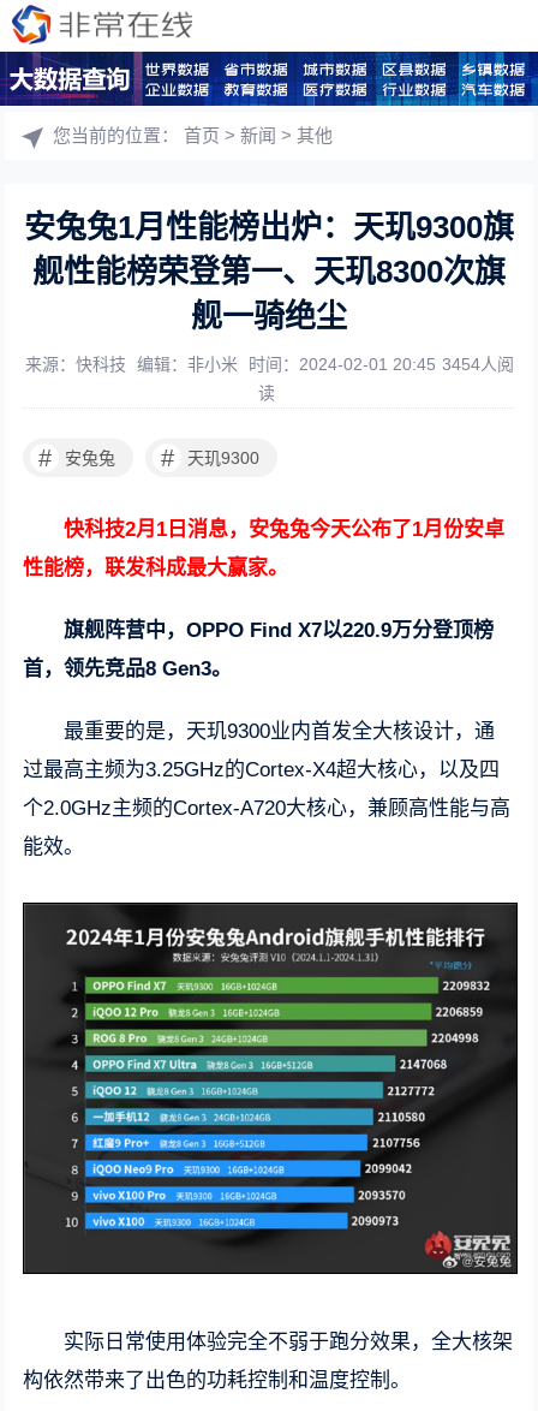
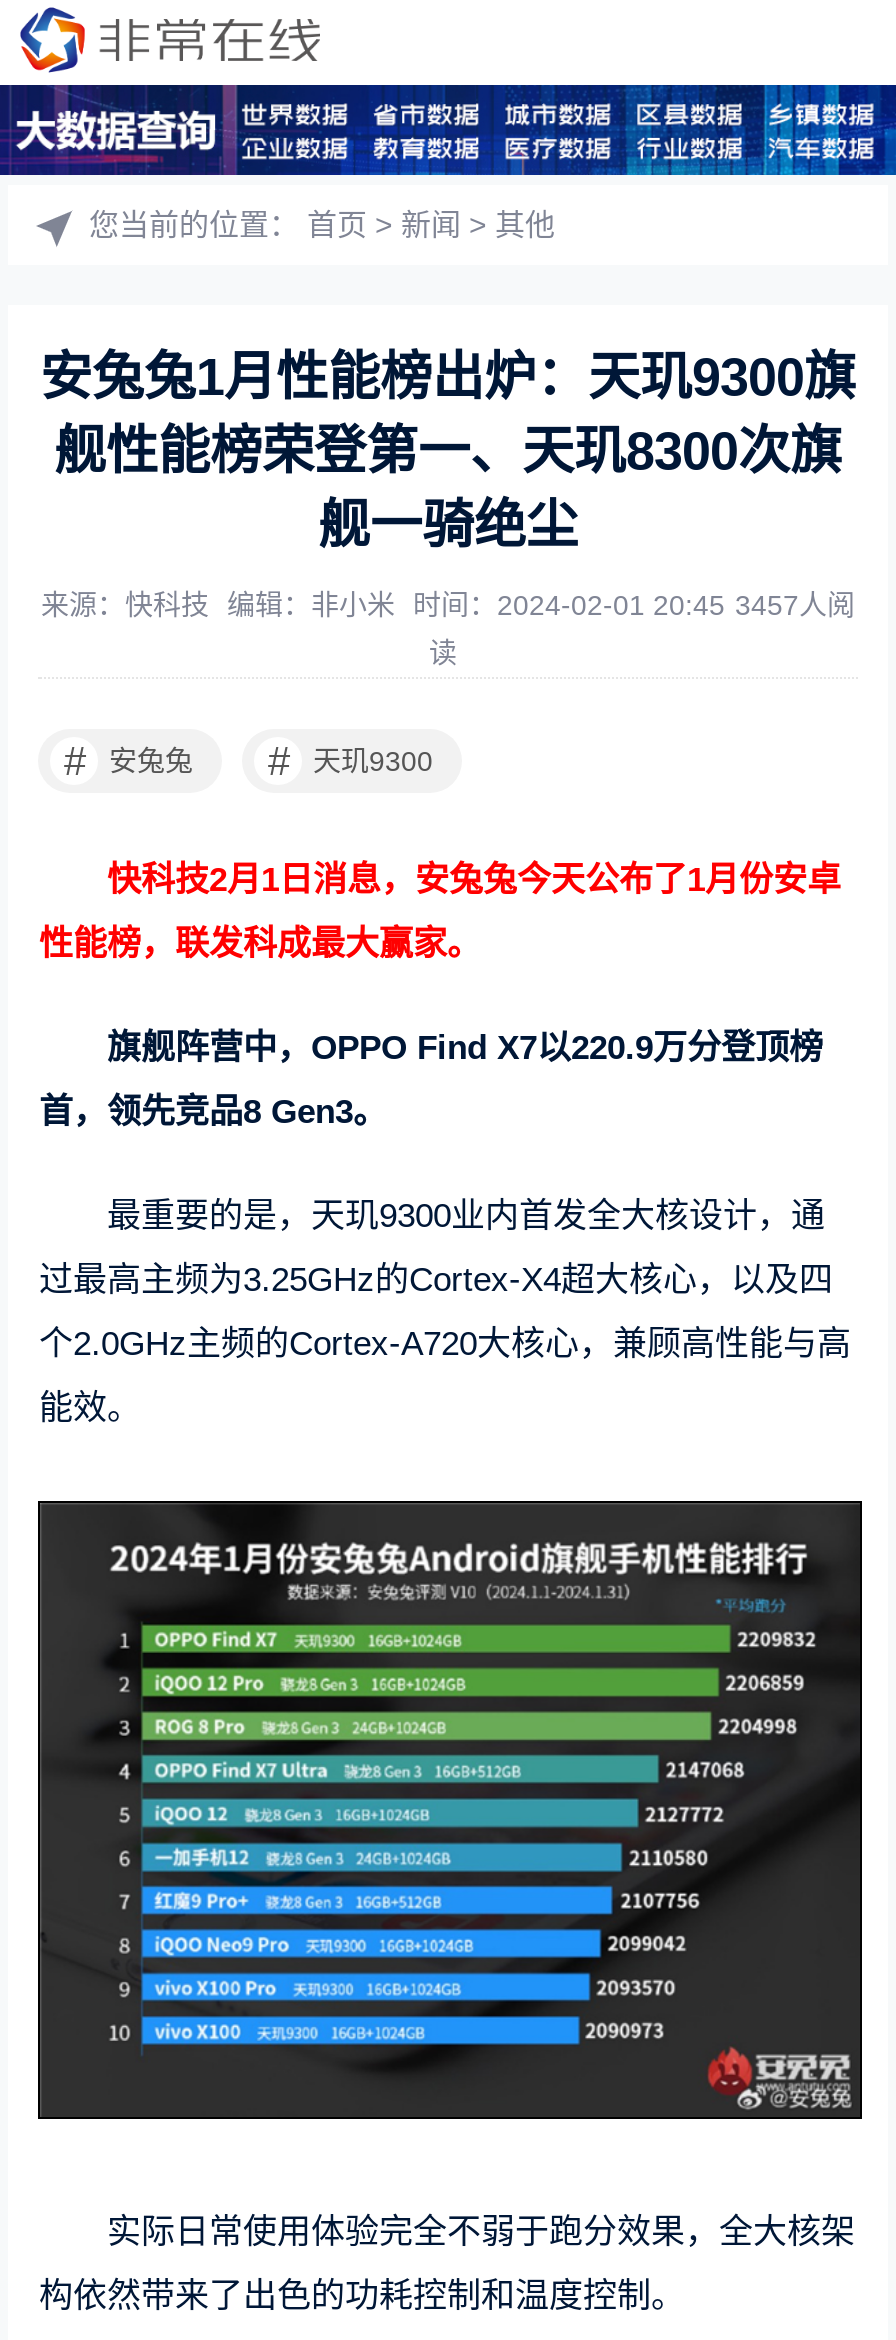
[25,355,513,374] 来源：快科技 编辑：非小米 时间：2024-02-01 20:45 3454人阅 -> [41,589,855,621] 来源：快科技 编辑：非小米 时间：2024-02-01 20:45 3457人阅

